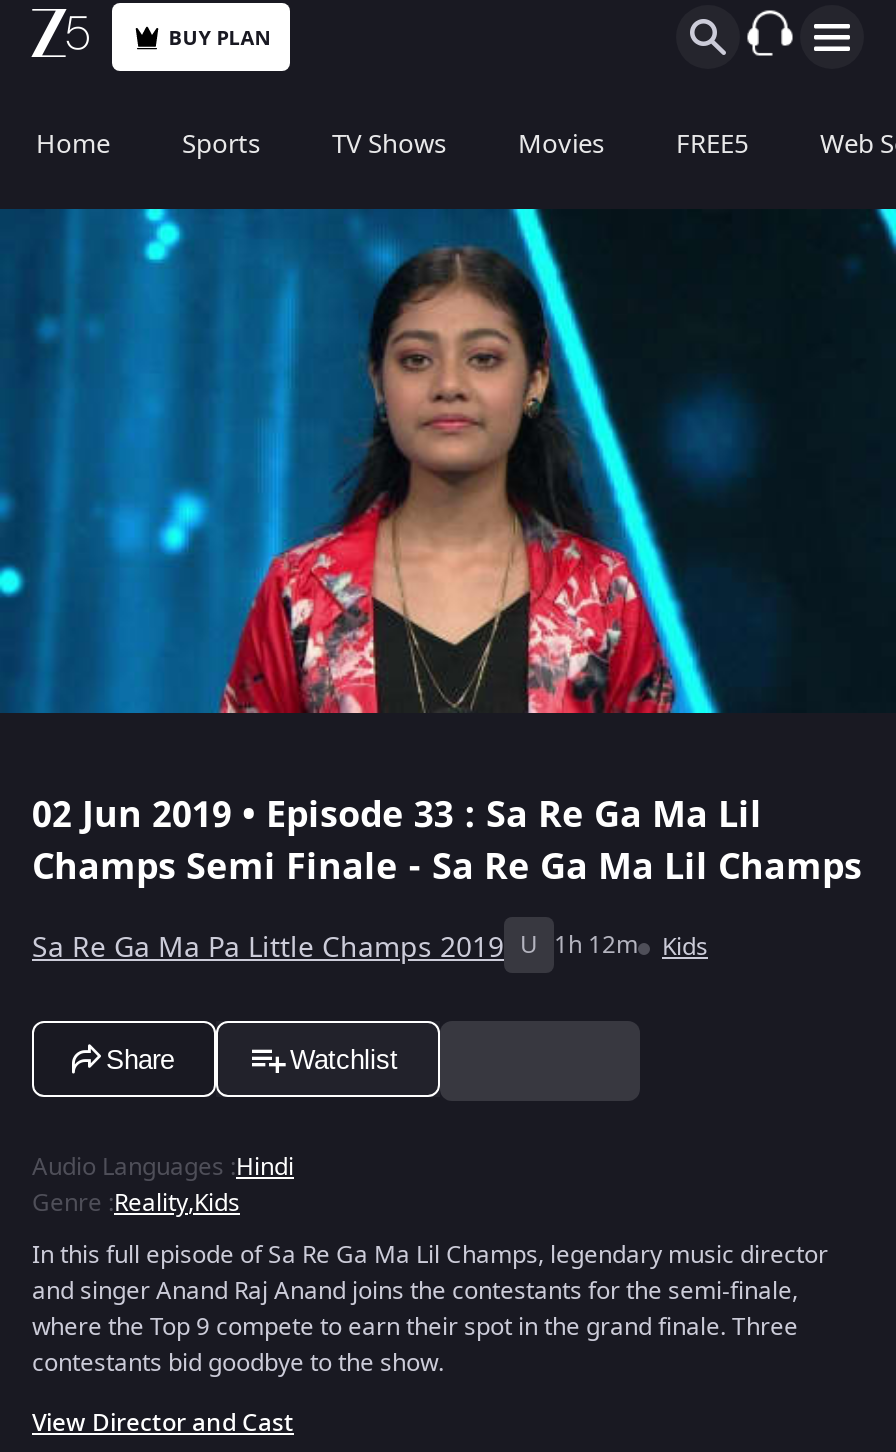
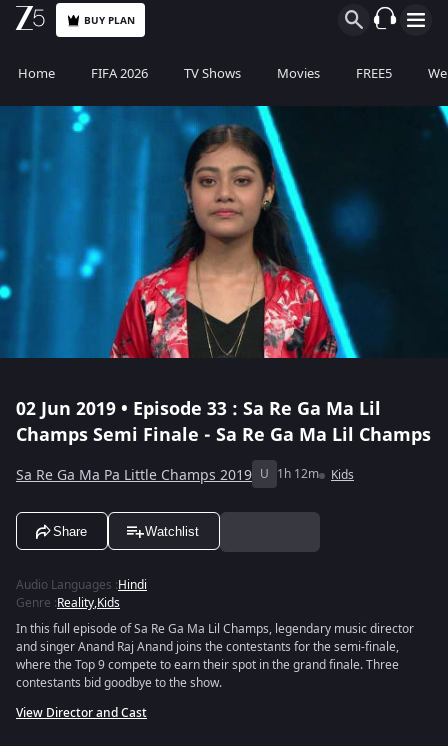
[182,125,260,163] Sports -> [91,64,148,83] FIFA 2026

